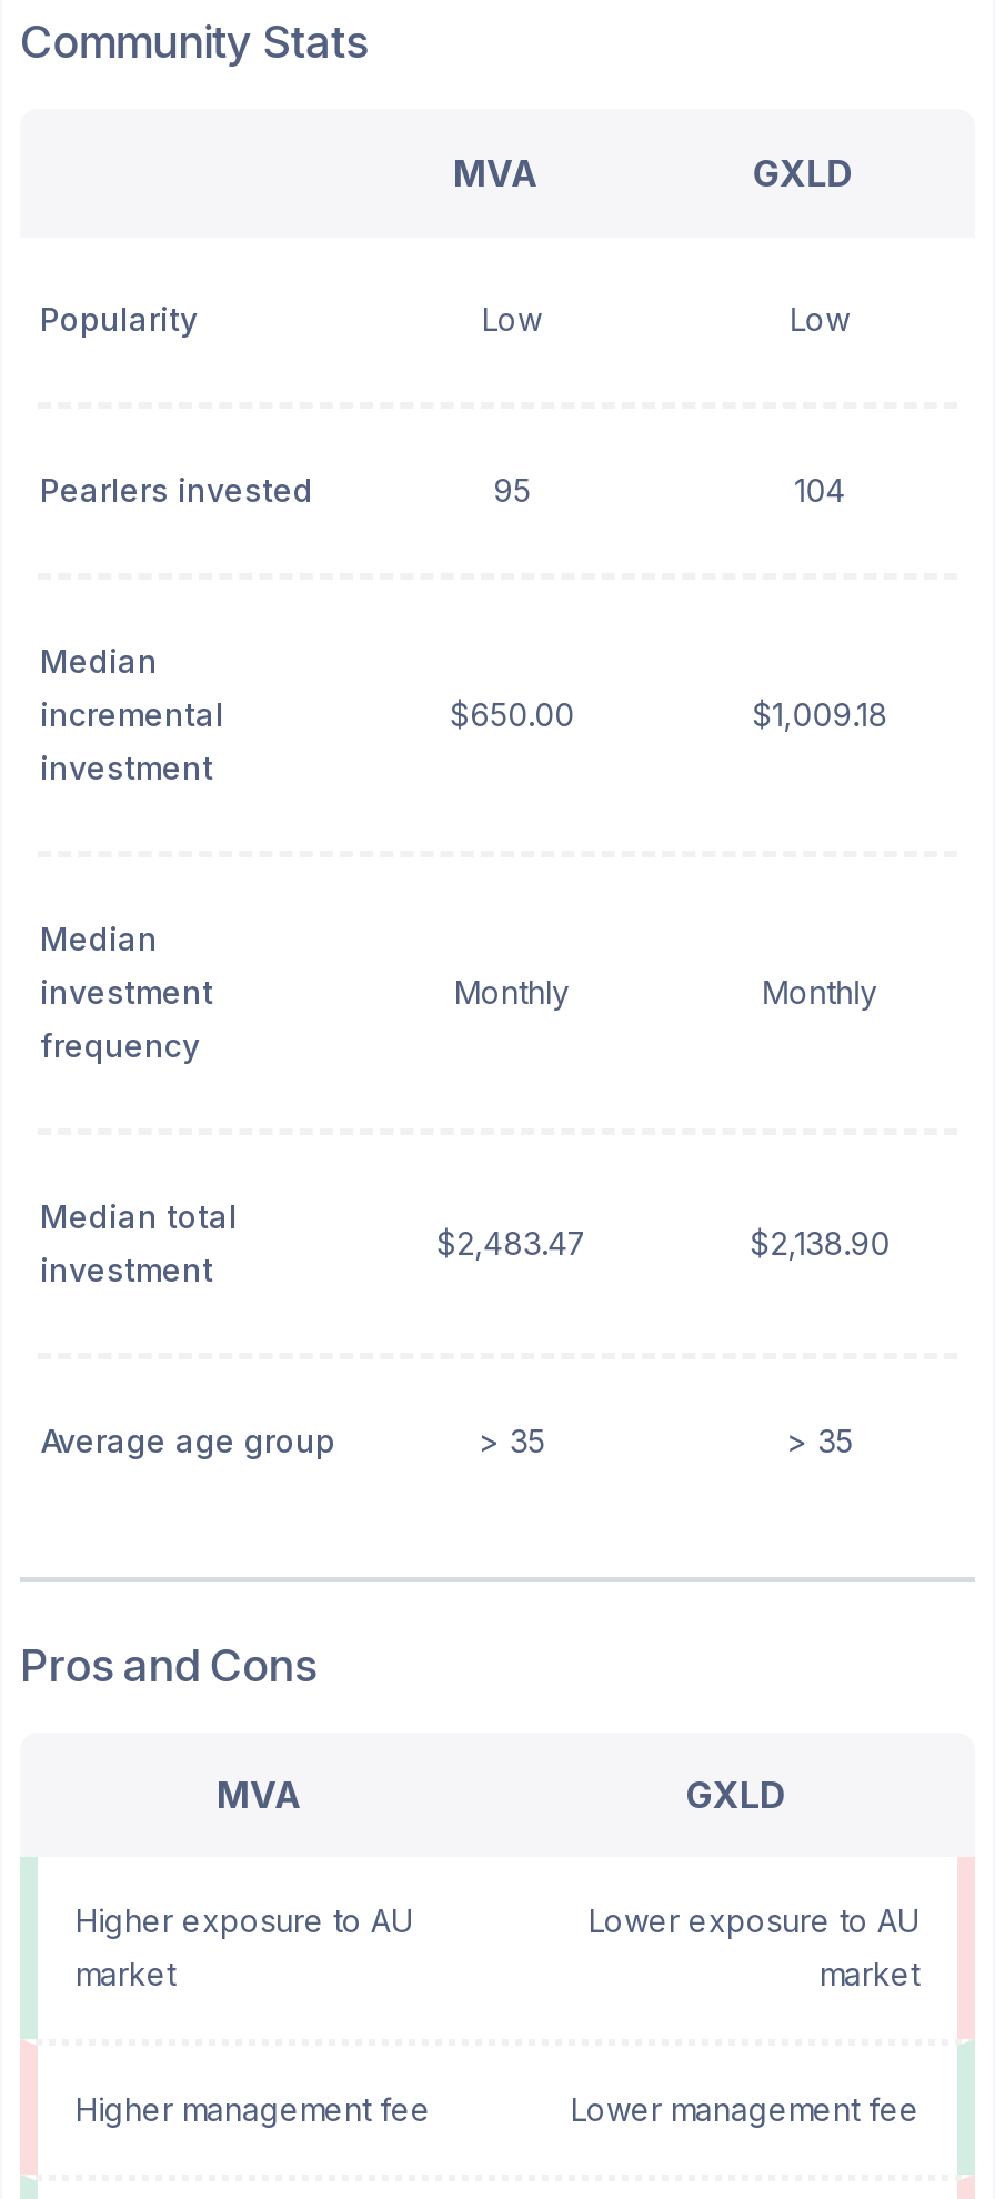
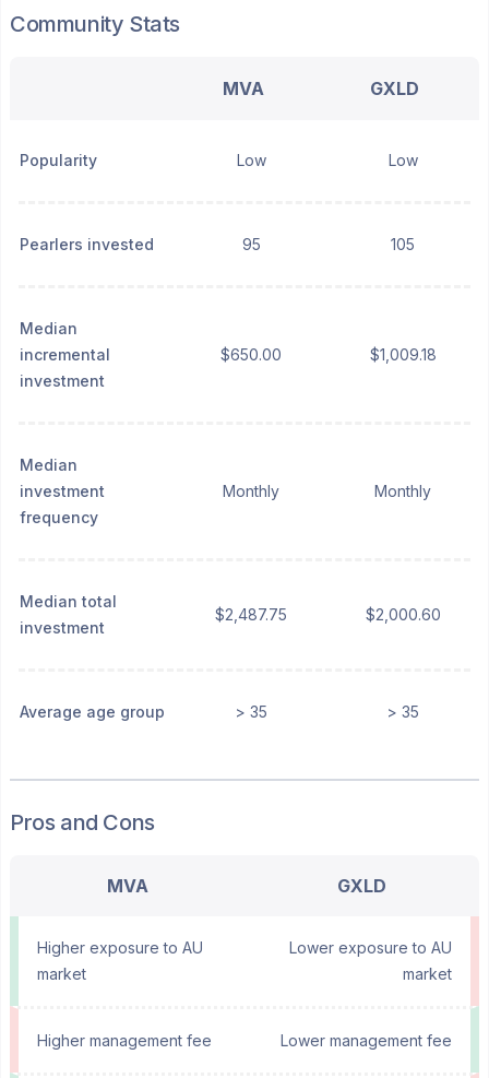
[794,471,846,509] 104 -> [391,235,415,253] 105
[436,1224,587,1262] $2,483.47 -> [216,605,288,624] $2,487.75
[750,1224,890,1262] $2,138.90 -> [365,605,441,624] $2,000.60

